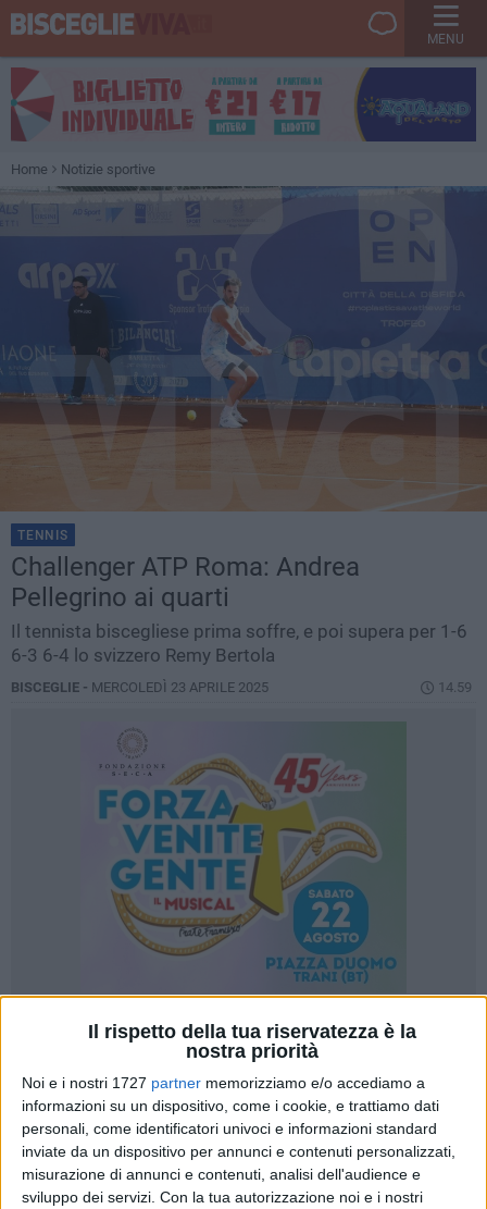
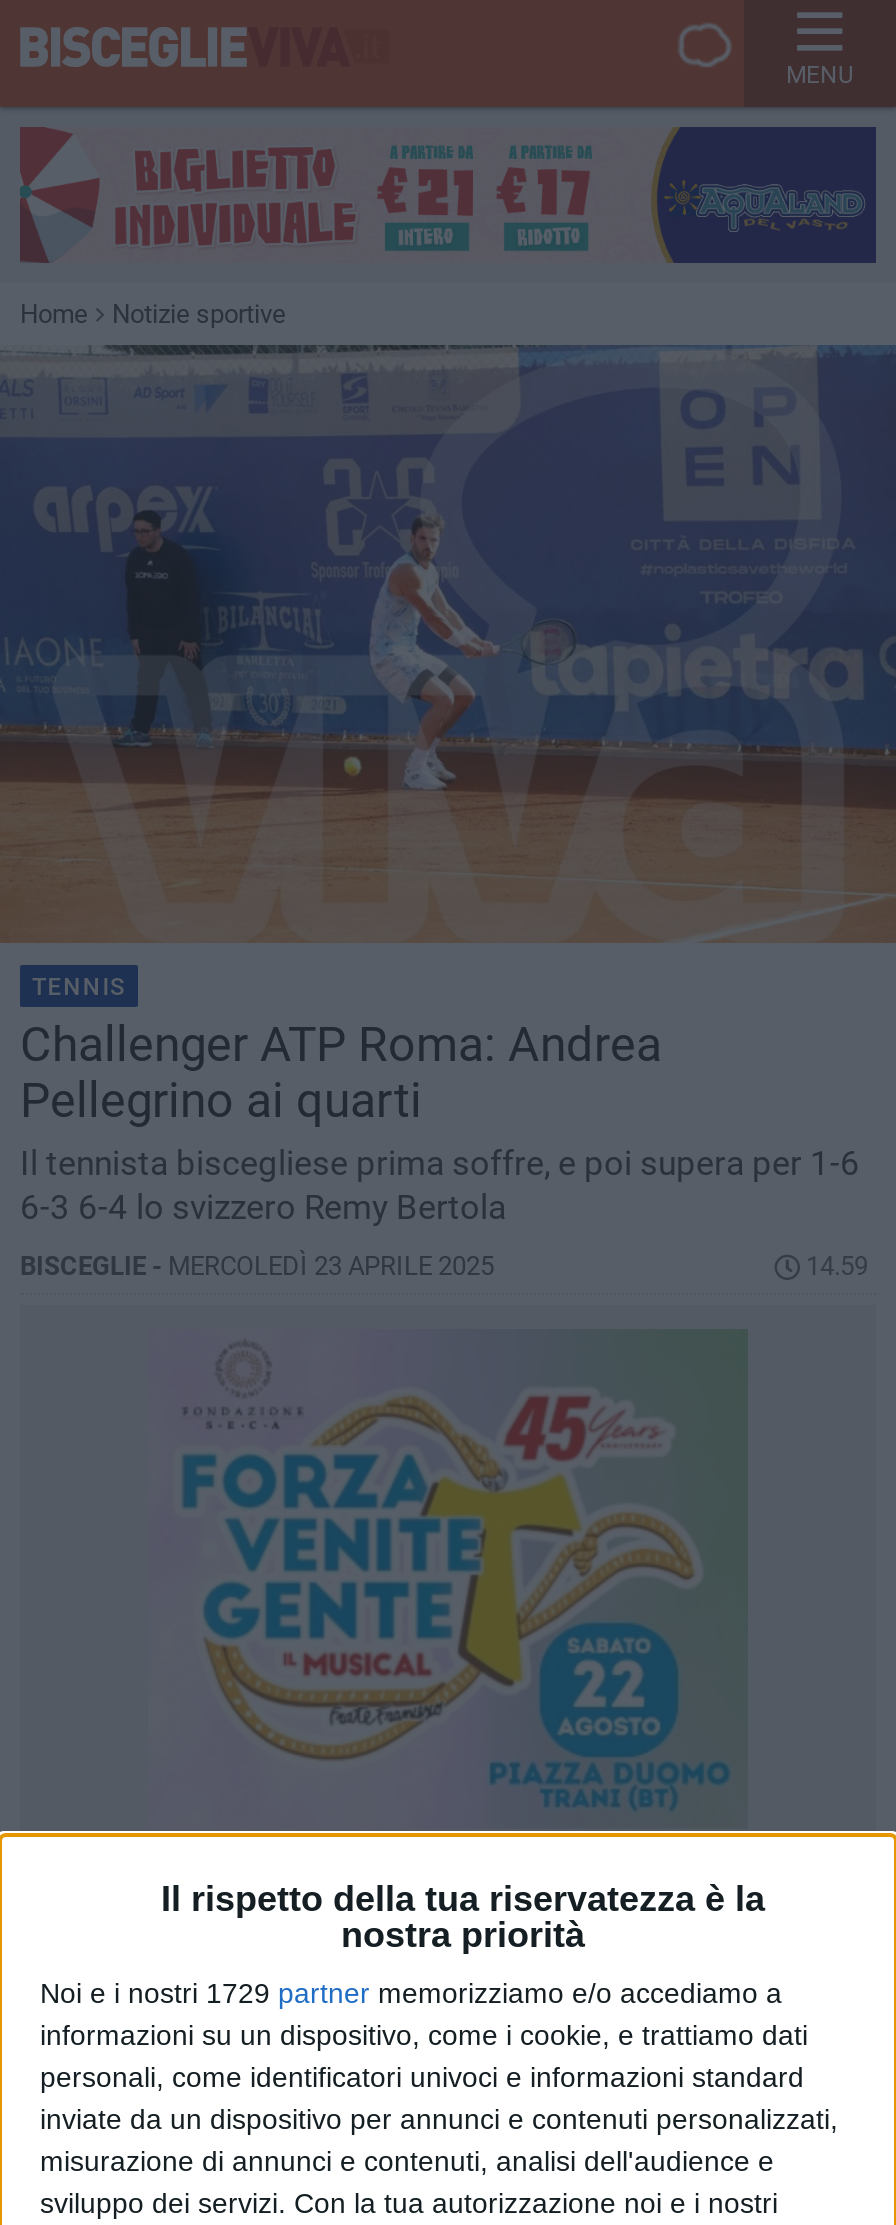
[22,1074,425,1091] Noi e i nostri 1727 partner memorizziamo e/o accediamo a -> [40,1976,782,2008] Noi e i nostri 1729 partner memorizziamo e/o accediamo a

